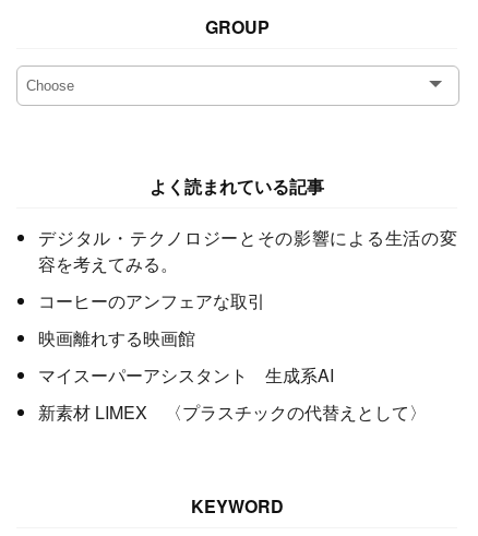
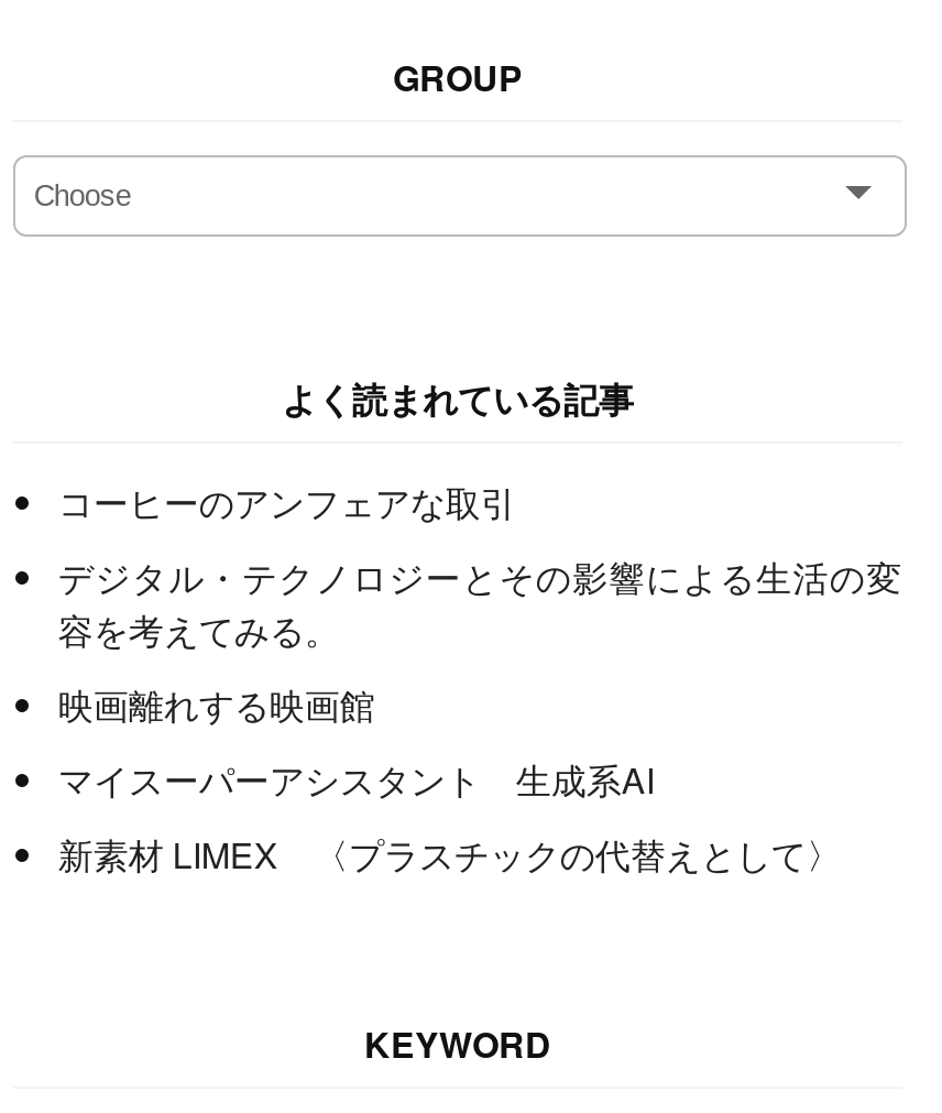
moved [39,225,457,276] -> [58,552,902,655]: デジタル・テクノロジーとその影響による生活の変 | 容を考えてみる。
moved [39,288,266,313] -> [58,477,516,528]: コーヒーのアンフェアな取引

